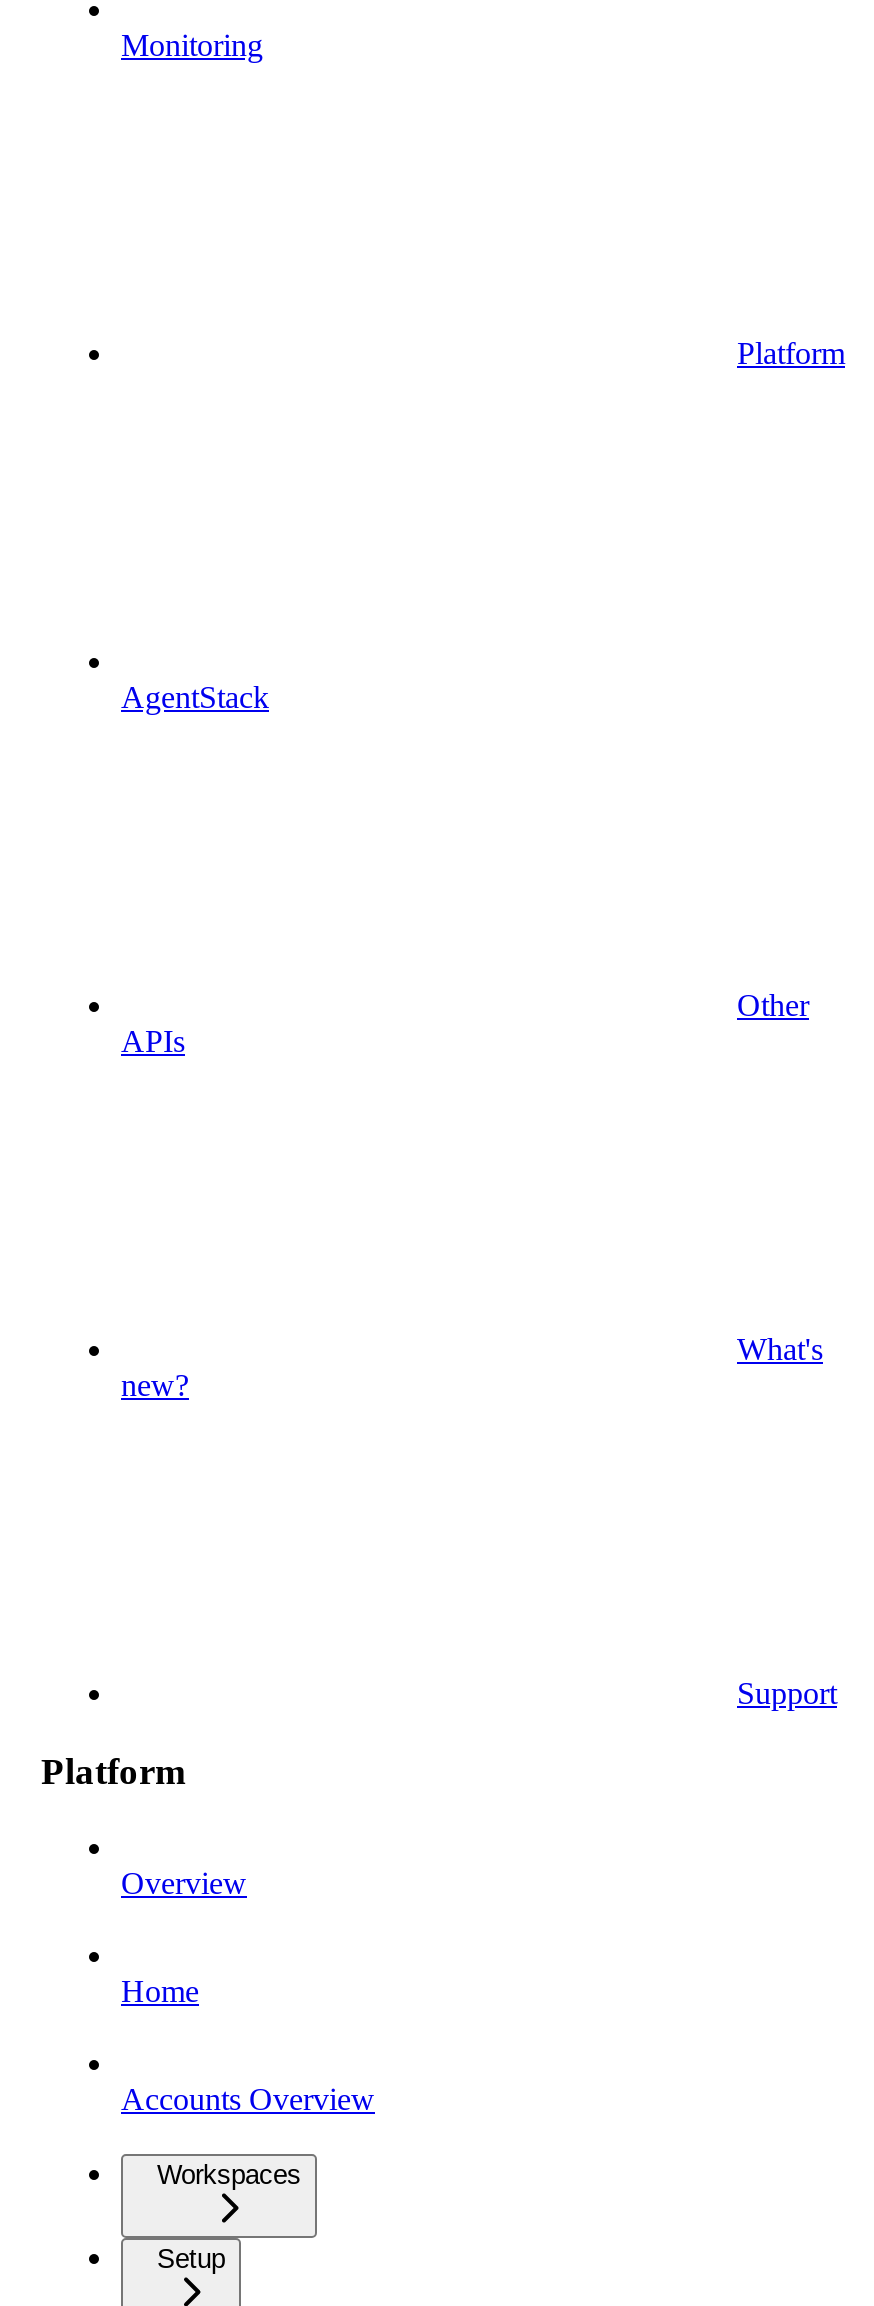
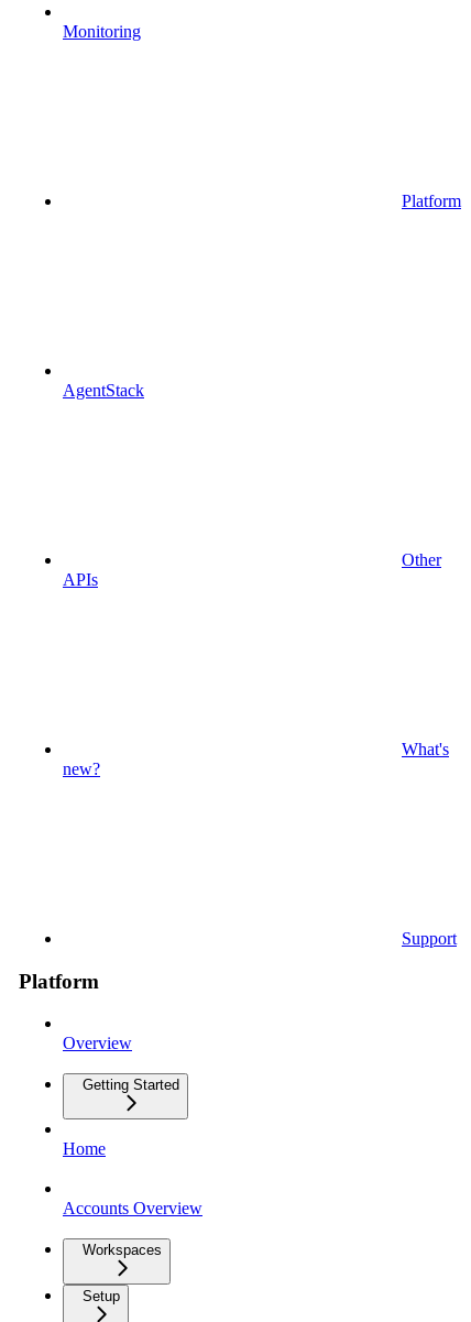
none -> [83,1077,179,1093] Getting Started

